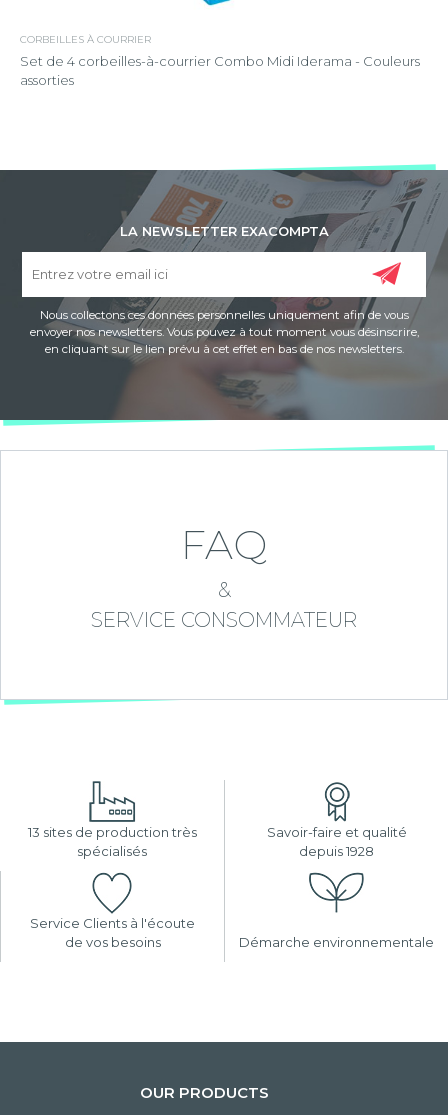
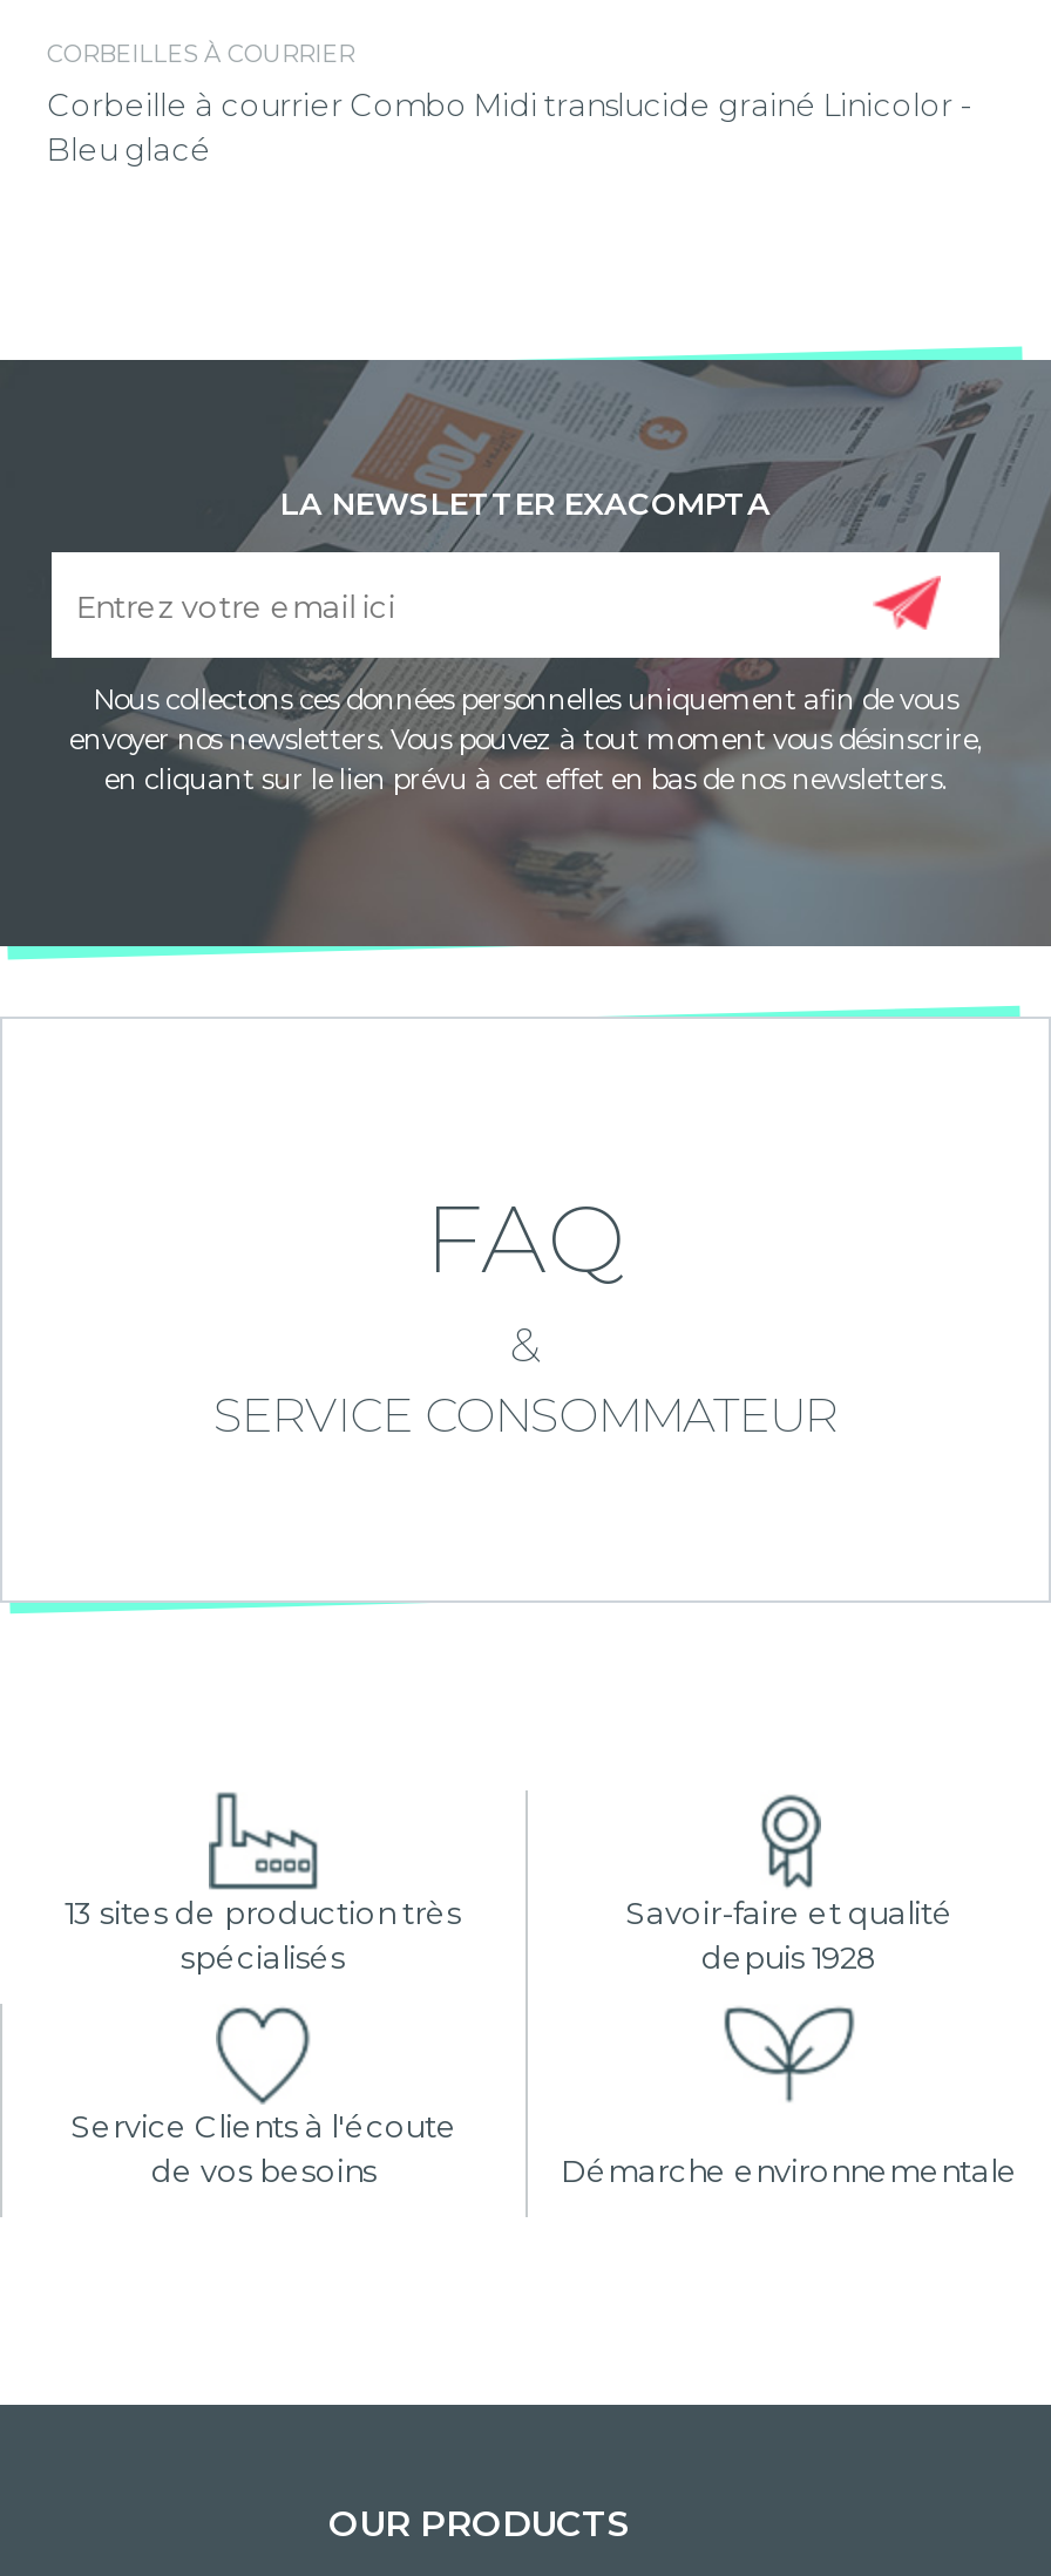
[20,52,420,87] Set de 4 corbeilles-à-courrier Combo Midi Iderama - Couleurs | assorties -> [47,87,971,169] Corbeille à courrier Combo Midi translucide grainé Linicolor - | Bleu glacé

